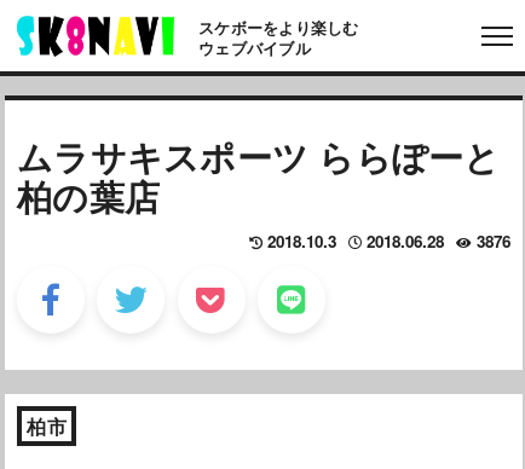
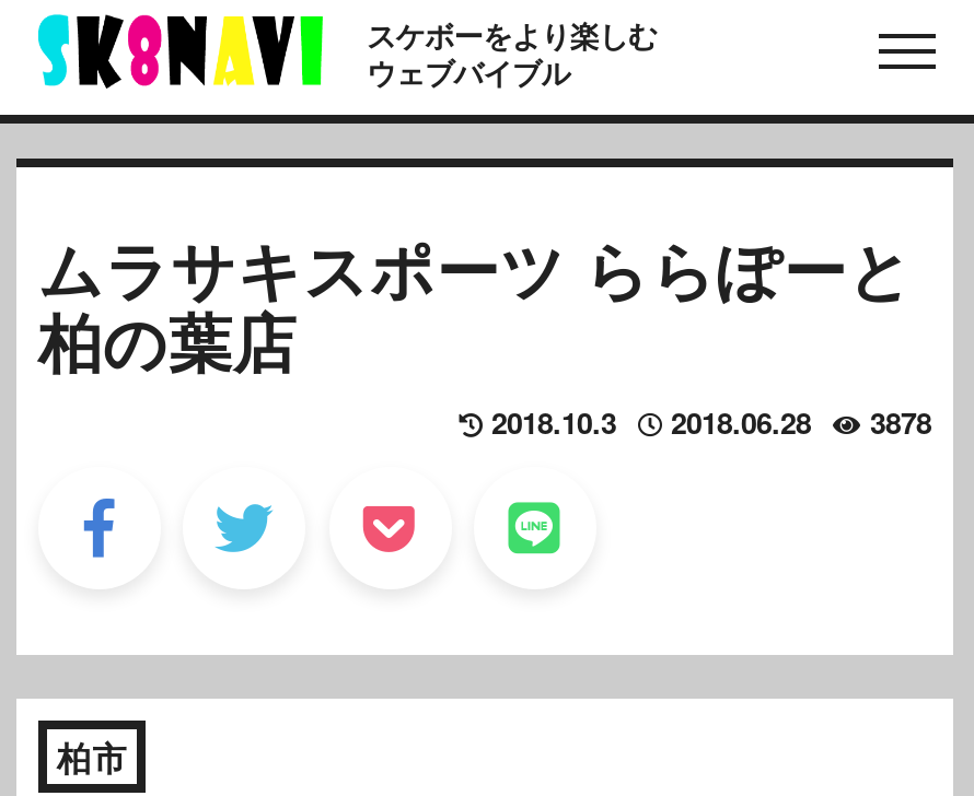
[267,230,510,253] 2018.10.3 2018.06.28 3876 -> [491,401,931,443] 2018.10.3 2018.06.28 3878

